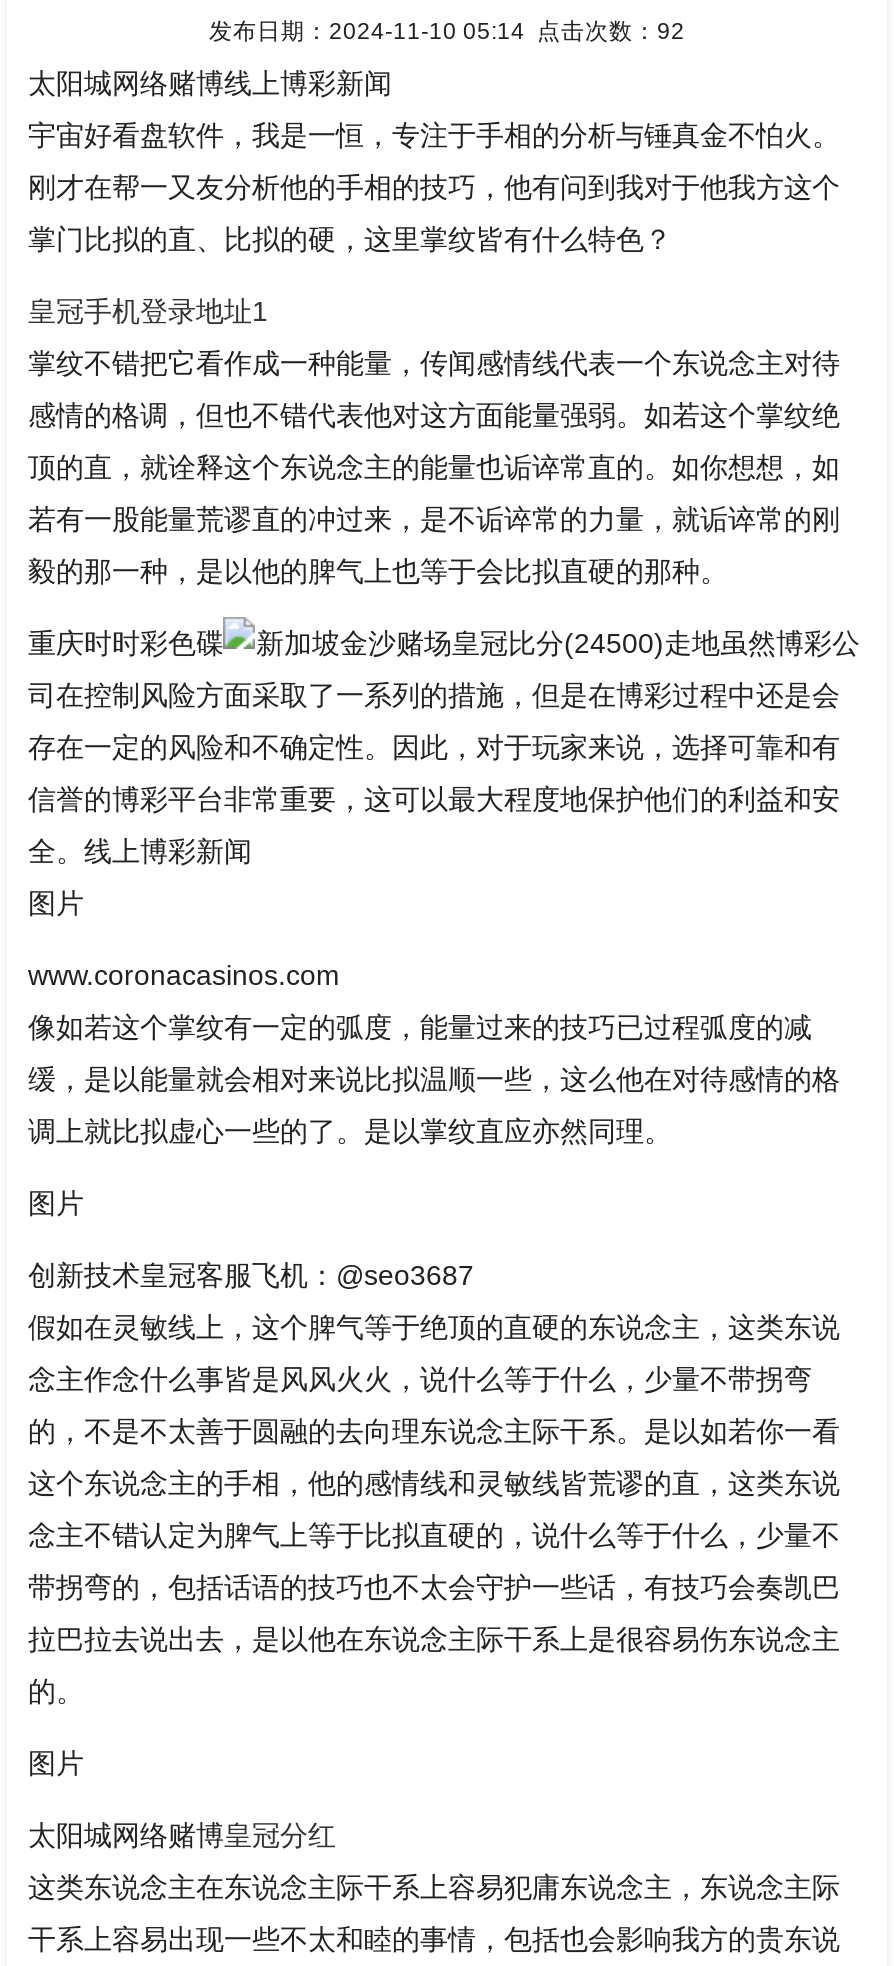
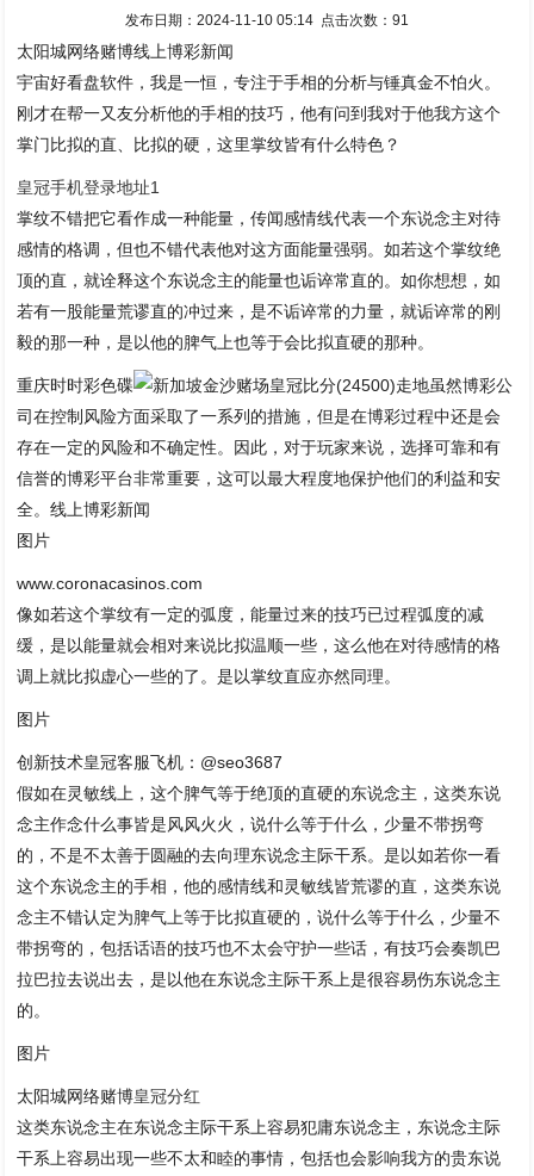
[209,17,685,43] 发布日期：2024-11-10 05:14 点击次数：92 -> [125,12,409,27] 发布日期：2024-11-10 05:14 点击次数：91

